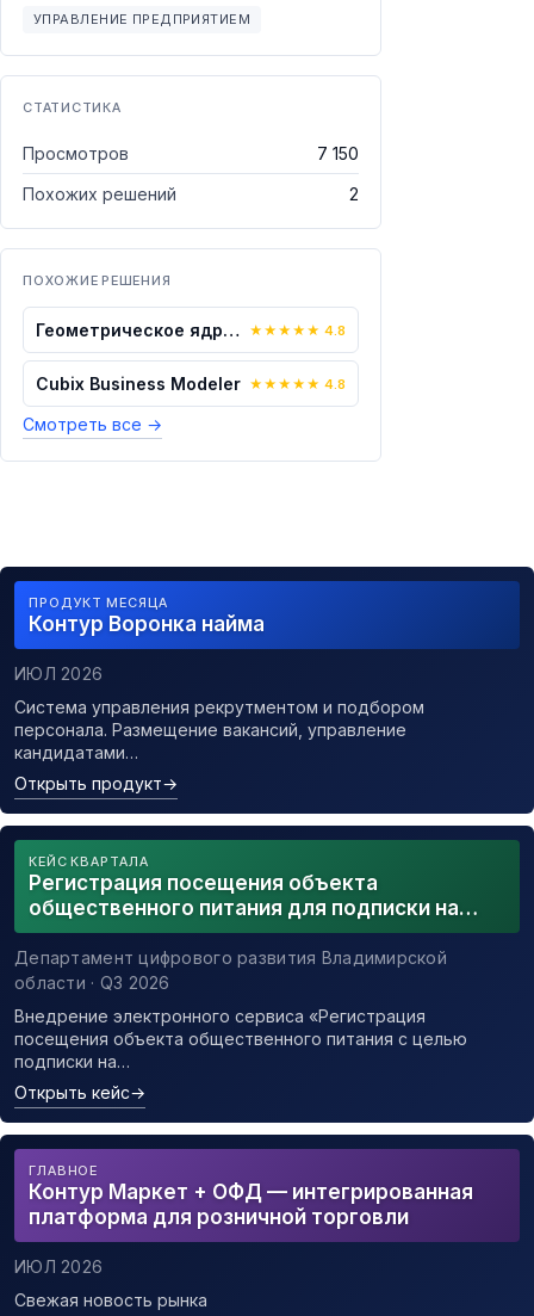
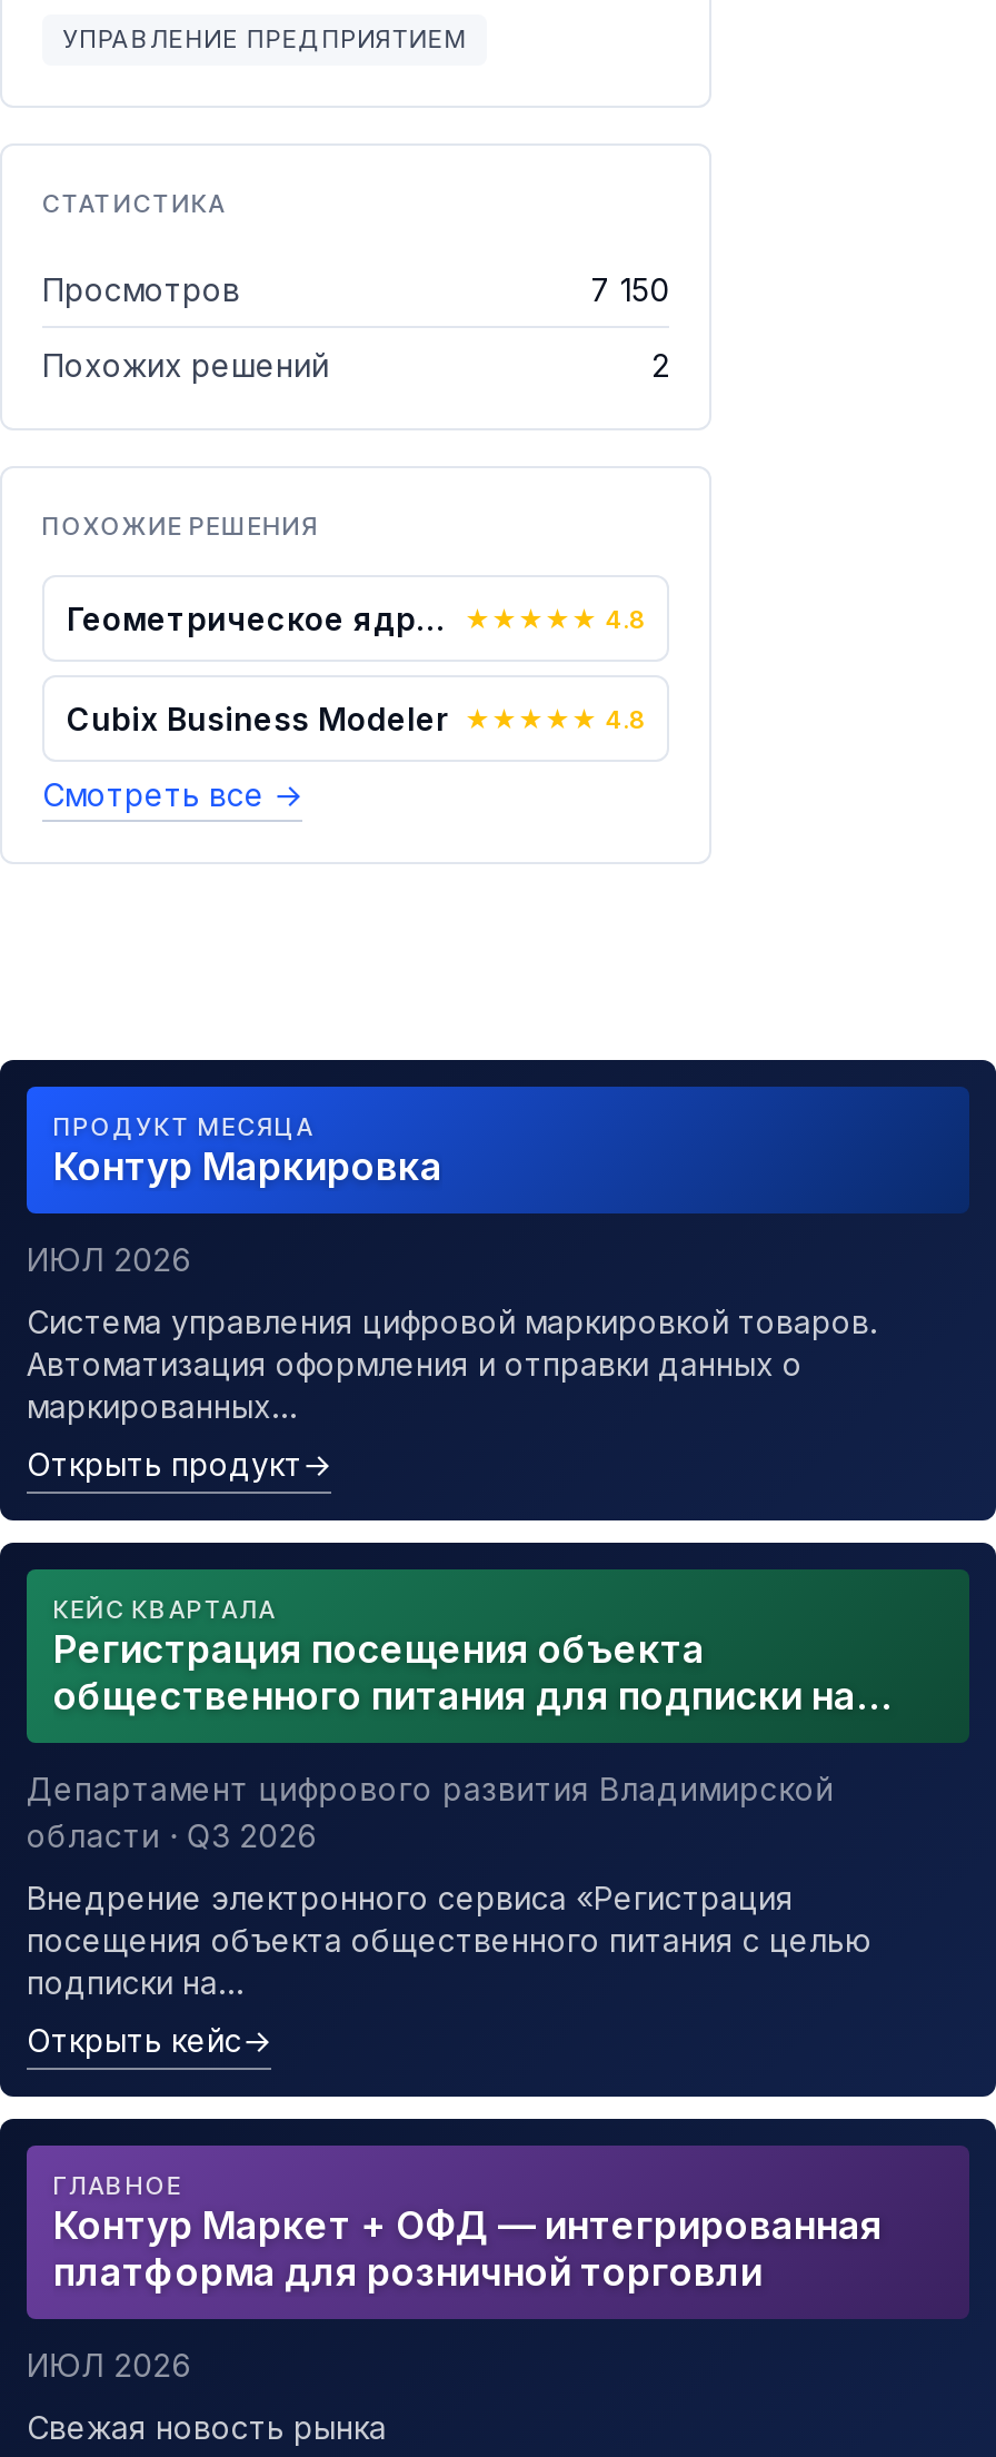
[29,612,265,636] Контур Воронка найма -> [53,1145,442,1189] Контур Маркировка
[14,697,424,762] Система управления рекрутментом и подбором | персонала. Размещение вакансий, управление | кандидатами… -> [27,1302,876,1425] Система управления цифровой маркировкой товаров. | Автоматизация оформления и отправки данных о | маркированных…

